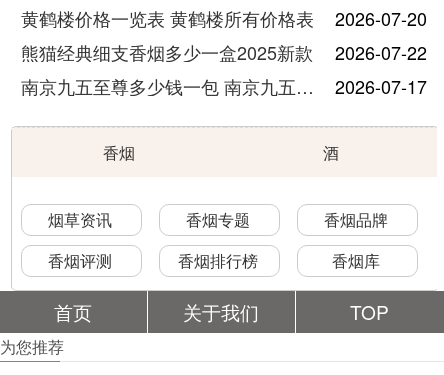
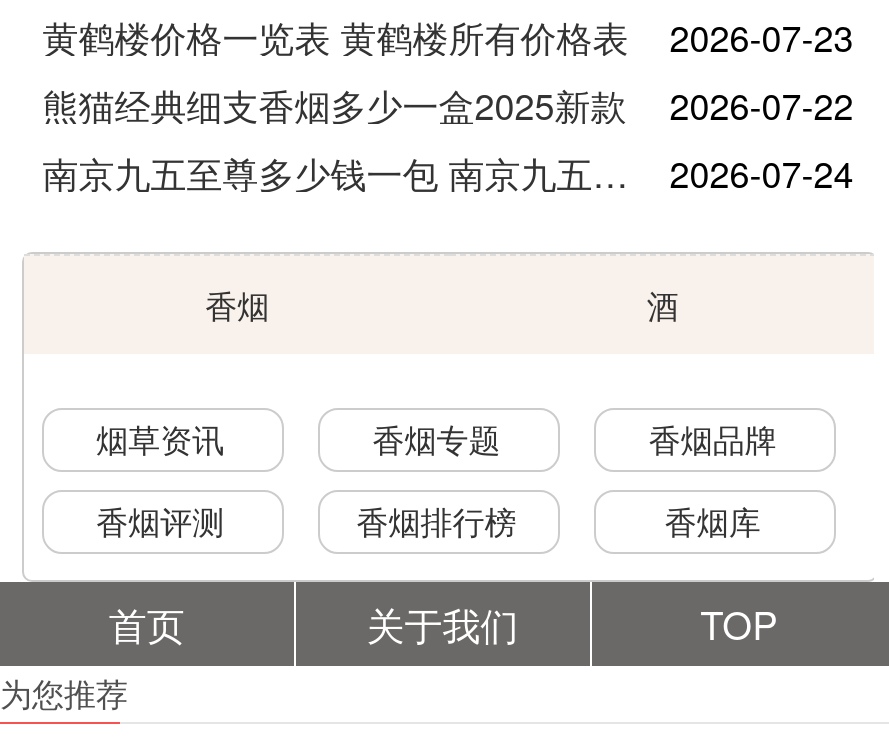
[21,5,427,31] 黄鹤楼价格一览表 黄鹤楼所有价格表 2026-07-20 -> [42,9,854,61] 黄鹤楼价格一览表 黄鹤楼所有价格表 2026-07-23
[335,73,427,99] 2026-07-17 -> [670,145,854,197] 2026-07-24

